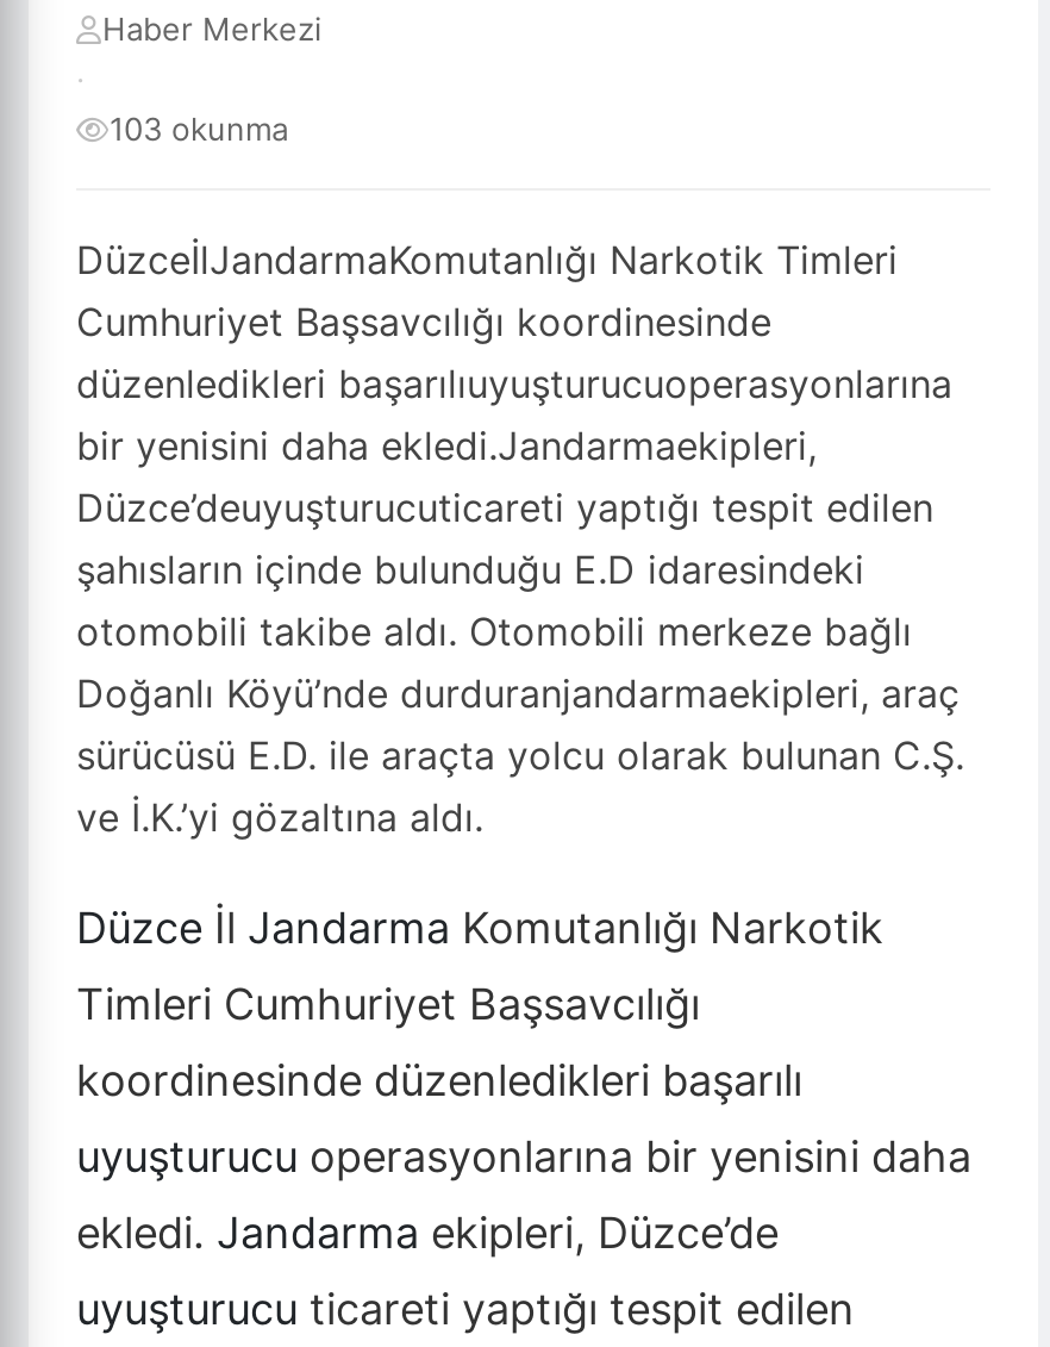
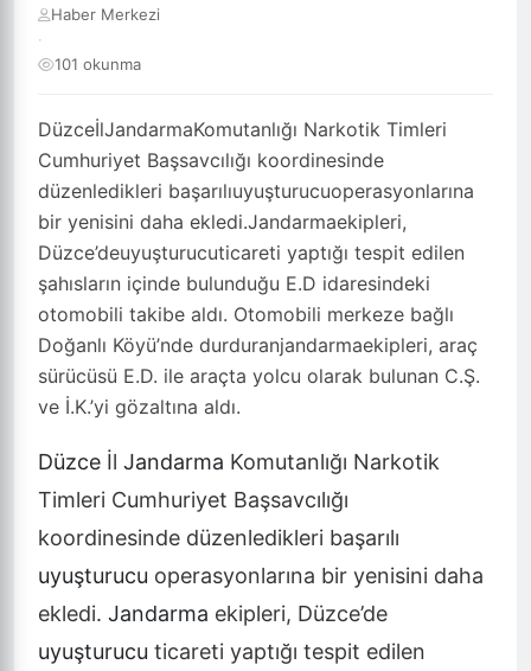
[110,110,288,148] 103 okunma -> [55,55,141,74] 101 okunma

